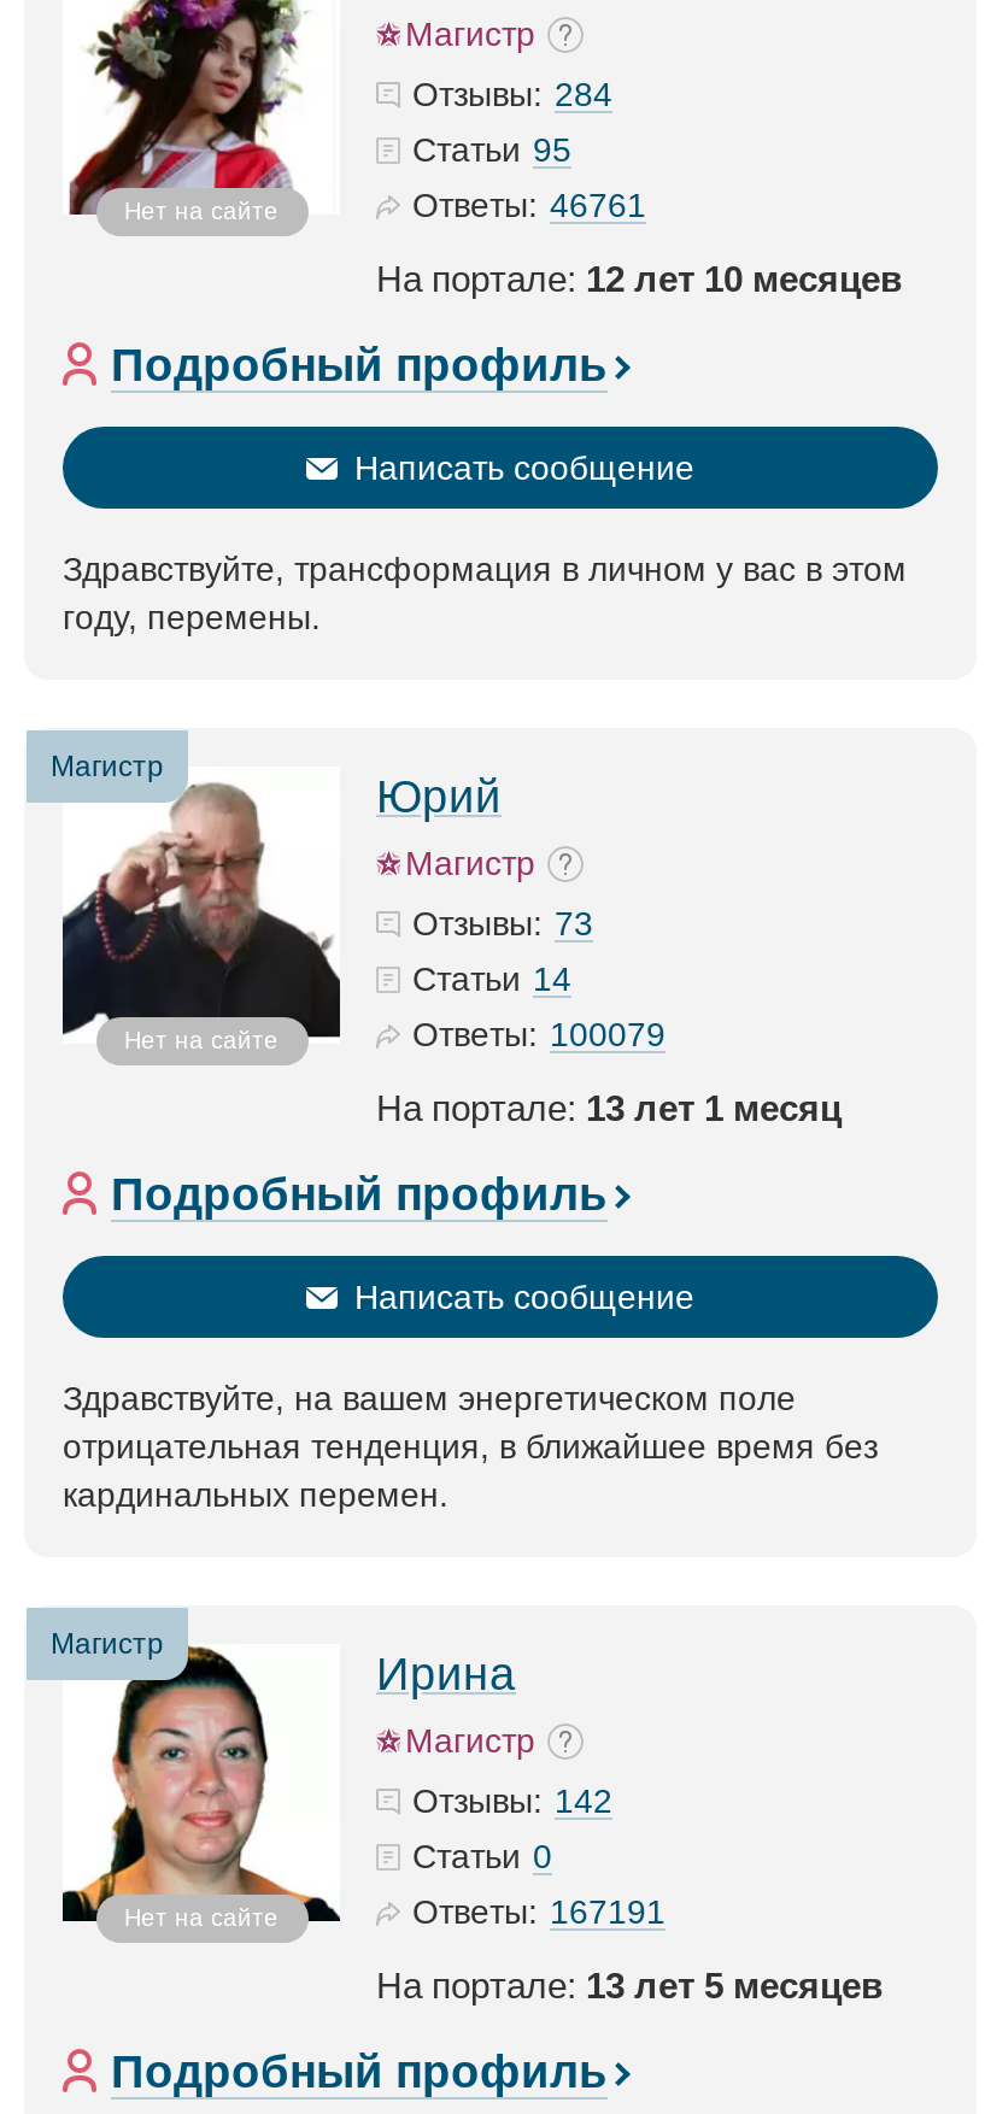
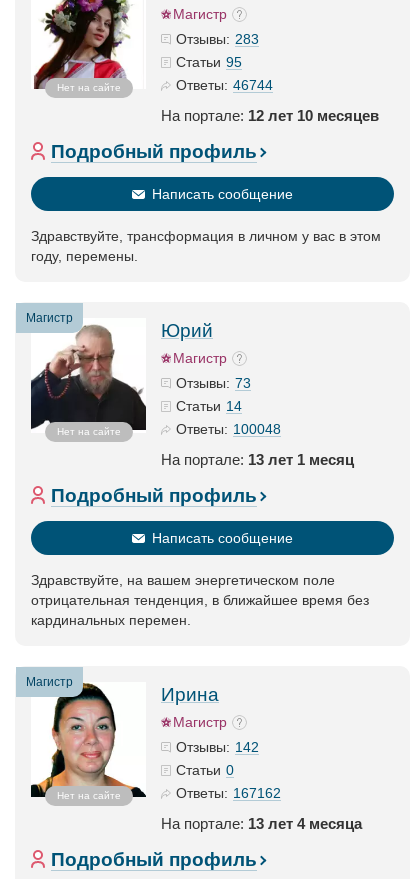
[412,74,612,113] Отзывы: 284 -> [176,30,259,47] Отзывы: 283
[412,184,646,224] Ответы: 46761 -> [176,76,273,93] Ответы: 46744
[412,1014,666,1053] Ответы: 100079 -> [176,420,281,437] Ответы: 100048
[412,1891,666,1931] Ответы: 167191 -> [176,784,281,801] Ответы: 167162
[376,1965,883,2006] На портале: 13 лет 5 месяцев -> [161,815,362,832] На портале: 13 лет 4 месяца

